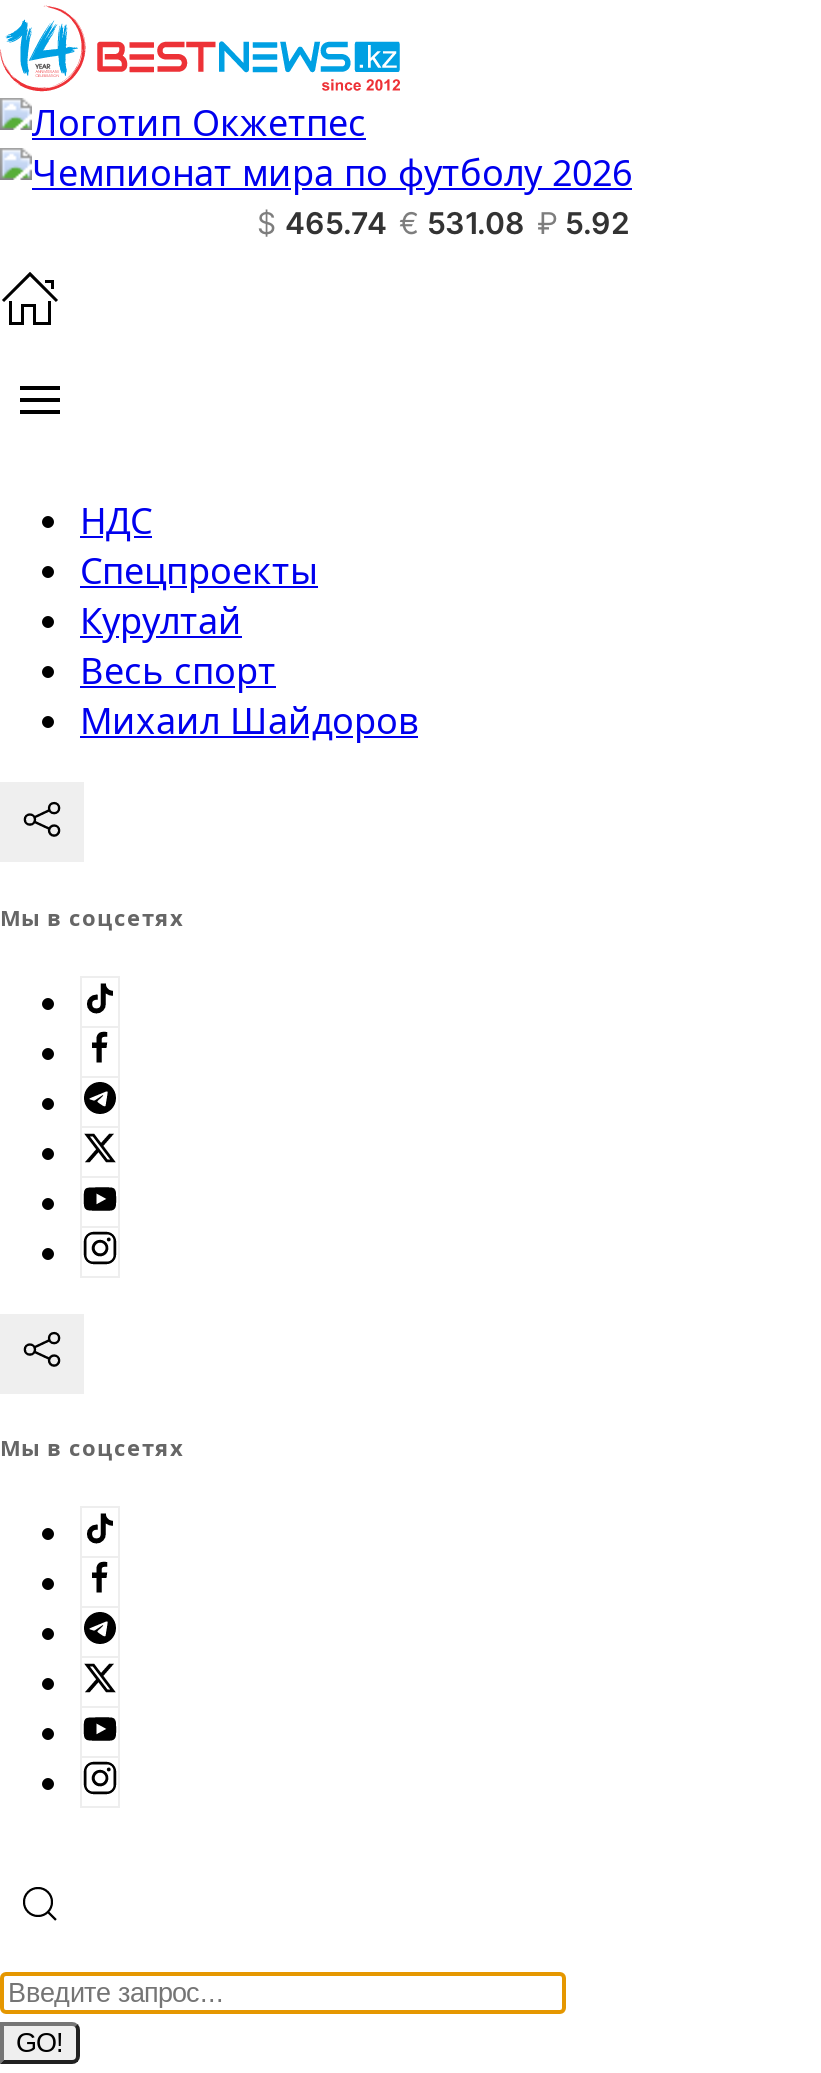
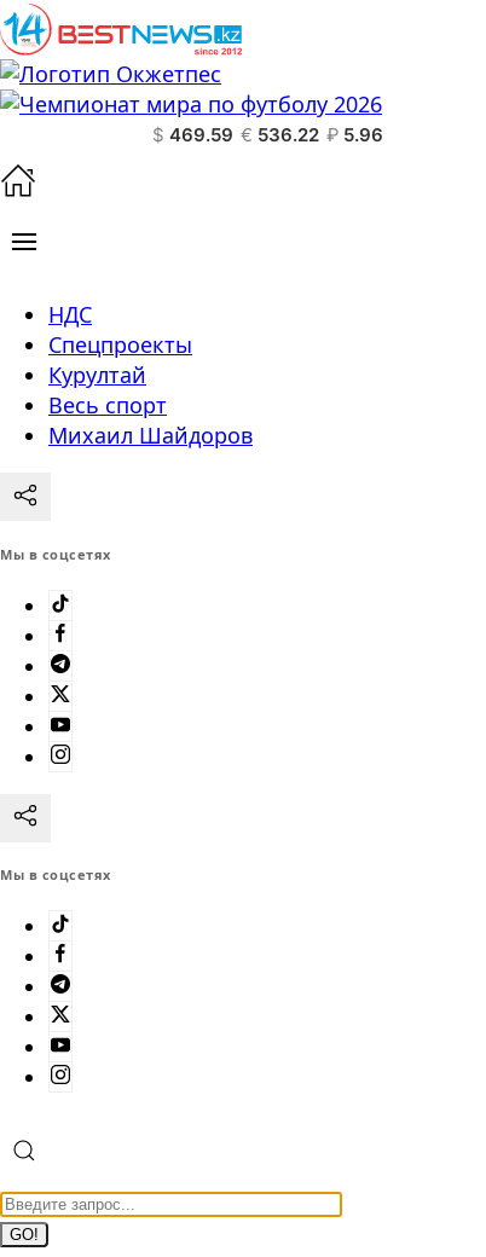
[257,204,629,242] $ 465.74 € 531.08 ₽ 5.92 -> [152,123,383,146] $ 469.59 € 536.22 ₽ 5.96

